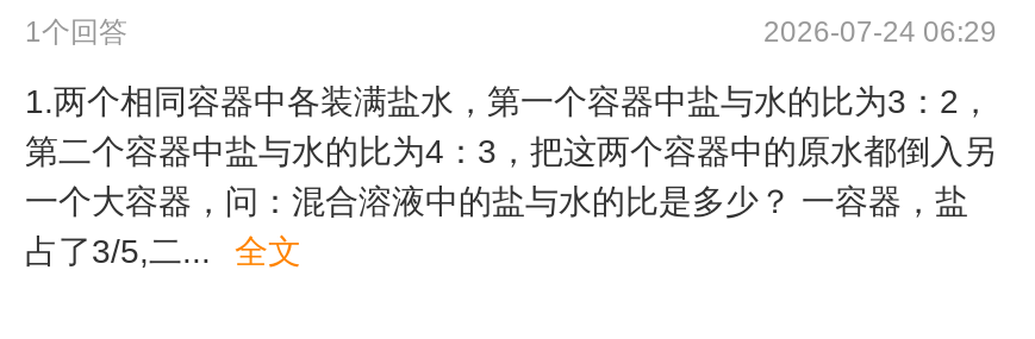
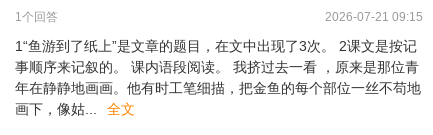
[763,15,997,49] 2026-07-24 06:29 -> [325,10,423,24] 2026-07-21 09:15
[25,82,997,270] 1.两个相同容器中各装满盐水，第一个容器中盐与水的比为3：2， | 第二个容器中盐与水的比为4：3，把这两个容器中的原水都倒入另 | 一个大容器，问：混合溶液中的盐与水的比是多少？ 一容器，盐 | 占了3/5,二... -> [15,38,421,117] 1“鱼游到了纸上”是文章的题目，在文中出现了3次。 2课文是按记 | 事顺序来记叙的。 课内语段阅读。 我挤过去一看 ，原来是那位青 | 年在静静地画画。他有时工笔细描，把金鱼的每个部位一丝不苟地 | 画下，像姑...

